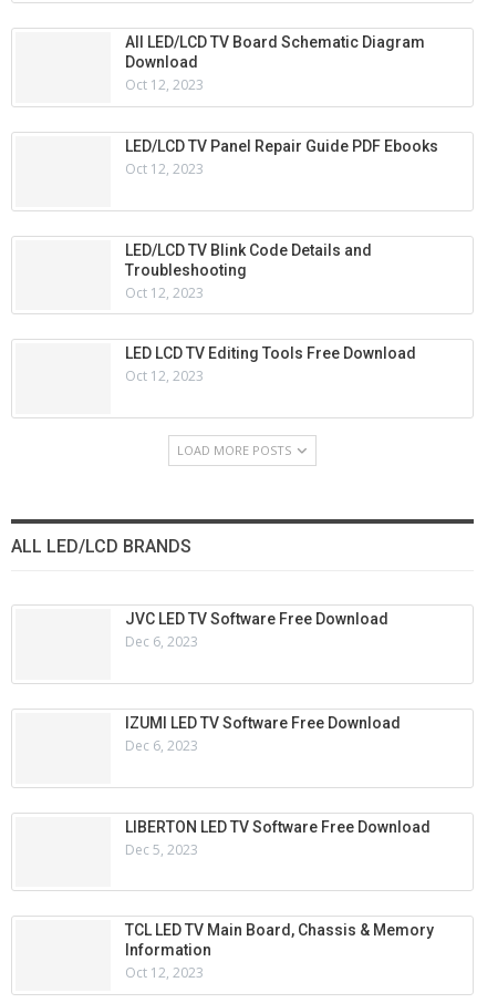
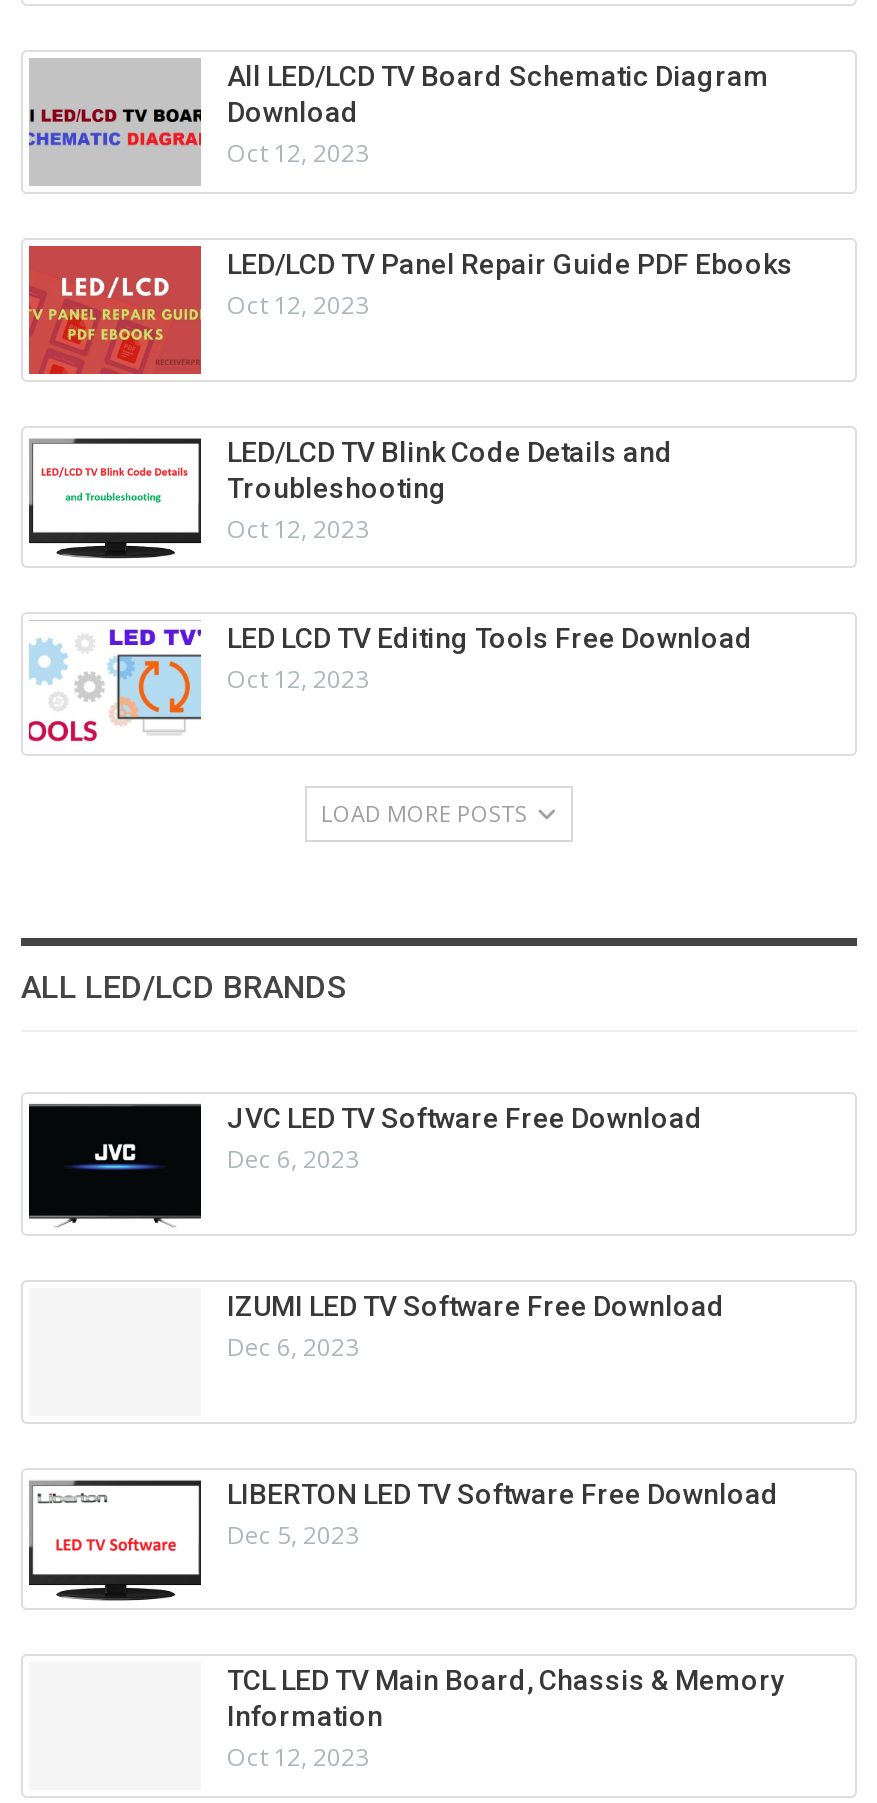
none -> [27,58,203,186] [image]
none -> [27,244,203,376] [image]
none -> [27,436,203,560] [image]
none -> [27,628,203,744] [image]
none -> [27,1102,203,1224] [image]
none -> [27,1478,203,1602] [image]

